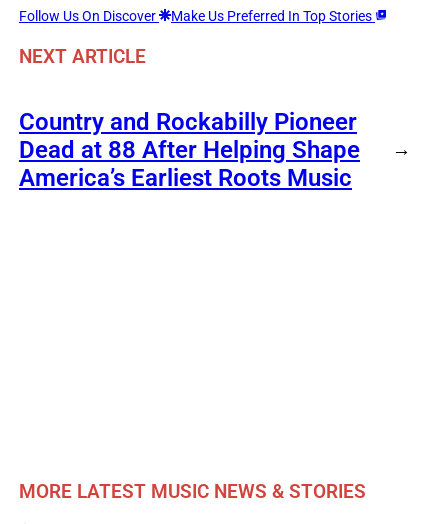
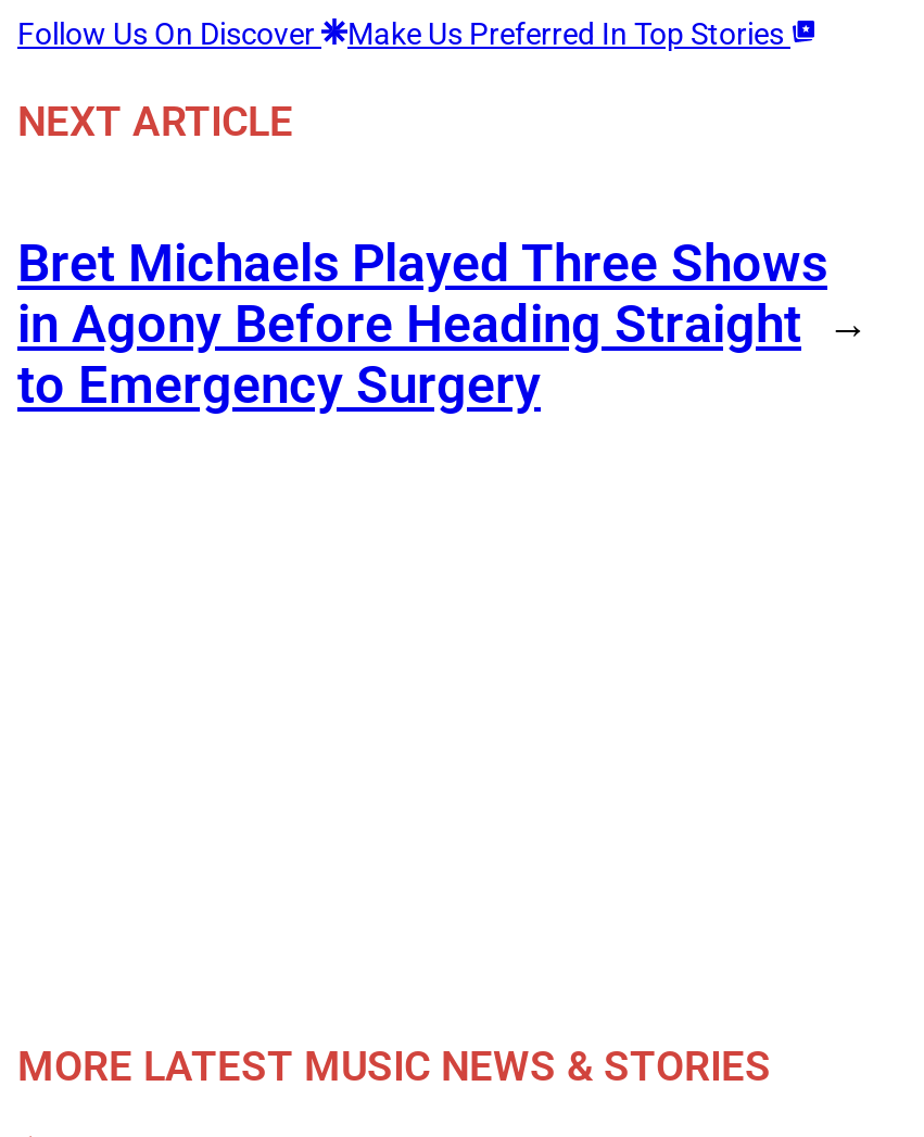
[19,108,360,192] Country and Rockabilly Pioneer | Dead at 88 After Helping Shape | America’s Earliest Roots Music -> [17,233,827,415] Bret Michaels Played Three Shows | in Agony Before Heading Straight | to Emergency Surgery

